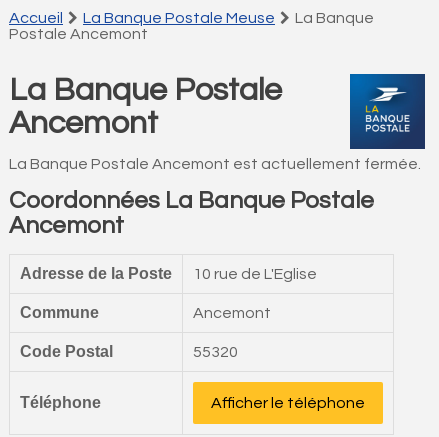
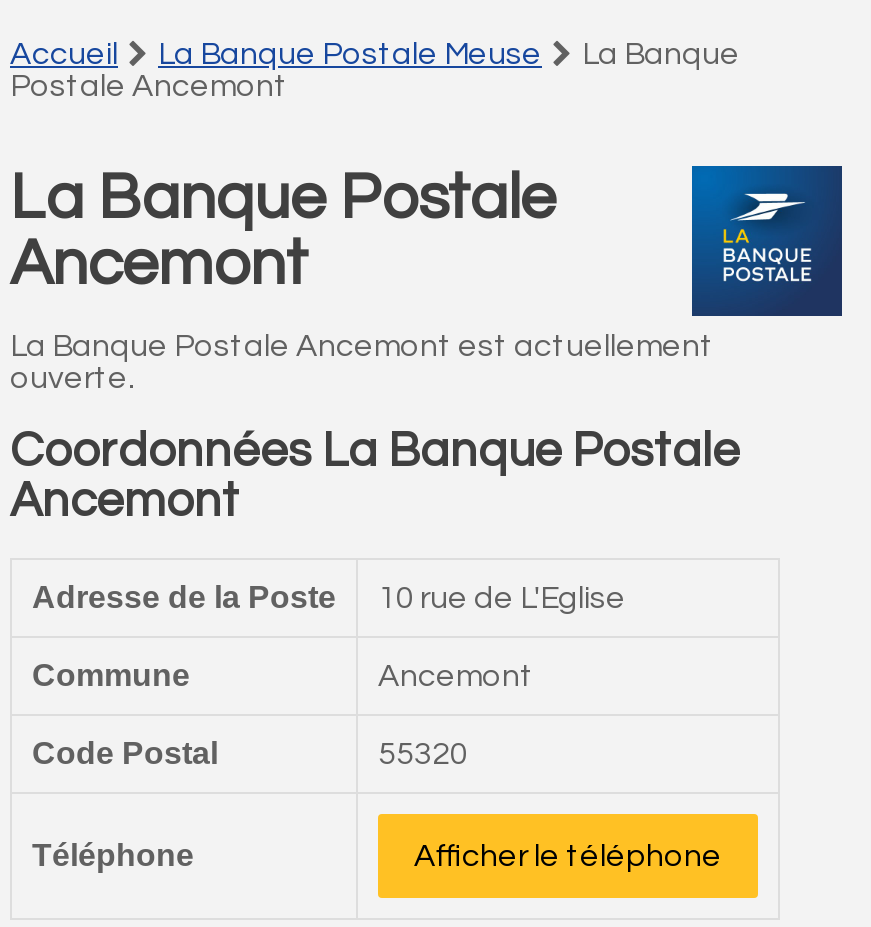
[9,156,421,172] La Banque Postale Ancemont est actuellement fermée. -> [10,330,714,394] La Banque Postale Ancemont est actuellement | ouverte.

